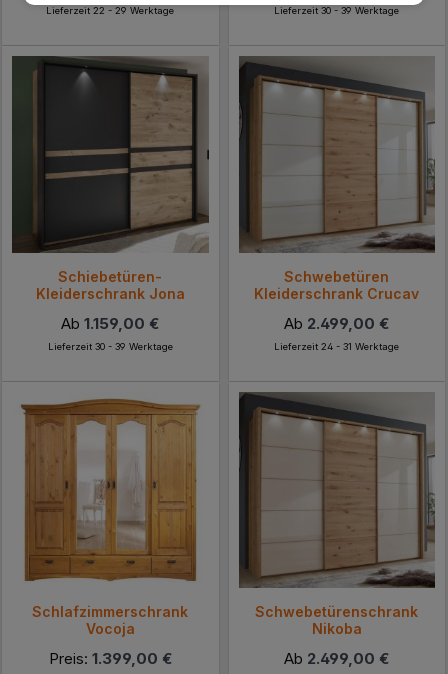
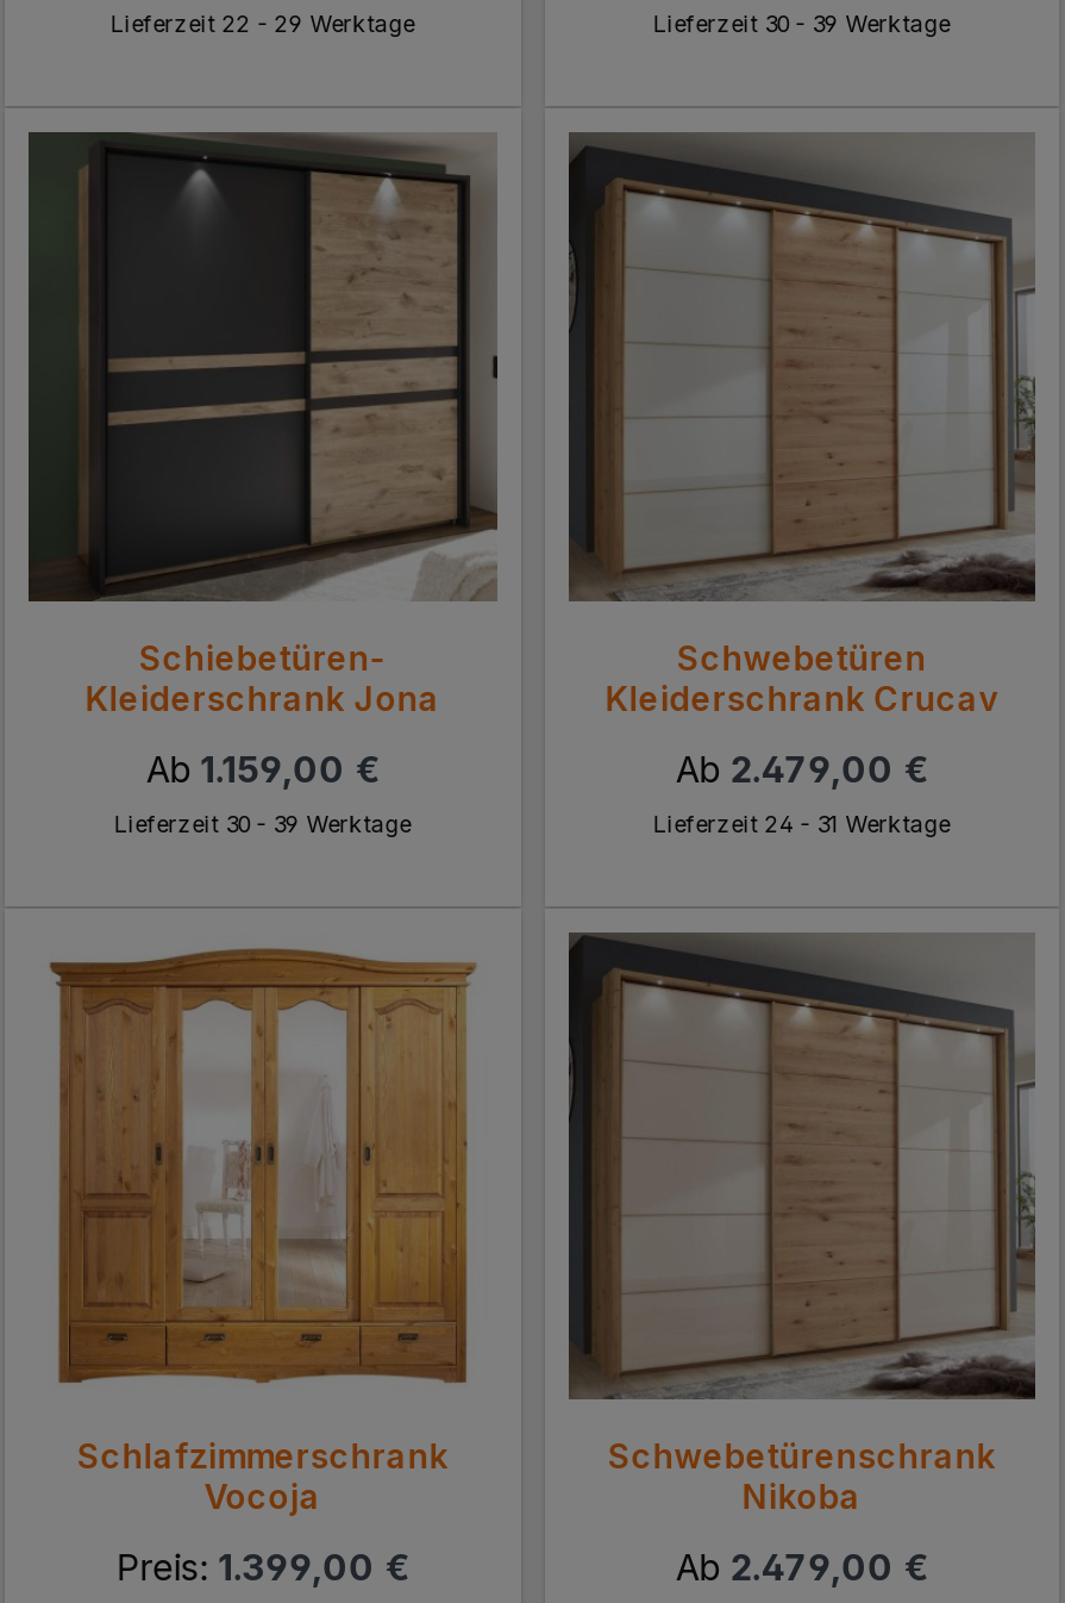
[284,314,389,333] Ab 2.499,00 € -> [675,746,928,792] Ab 2.479,00 €
[284,649,389,668] Ab 2.499,00 € -> [675,1546,928,1591] Ab 2.479,00 €

